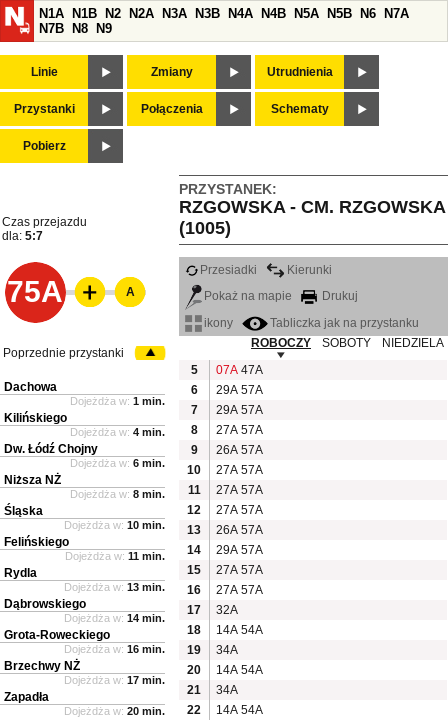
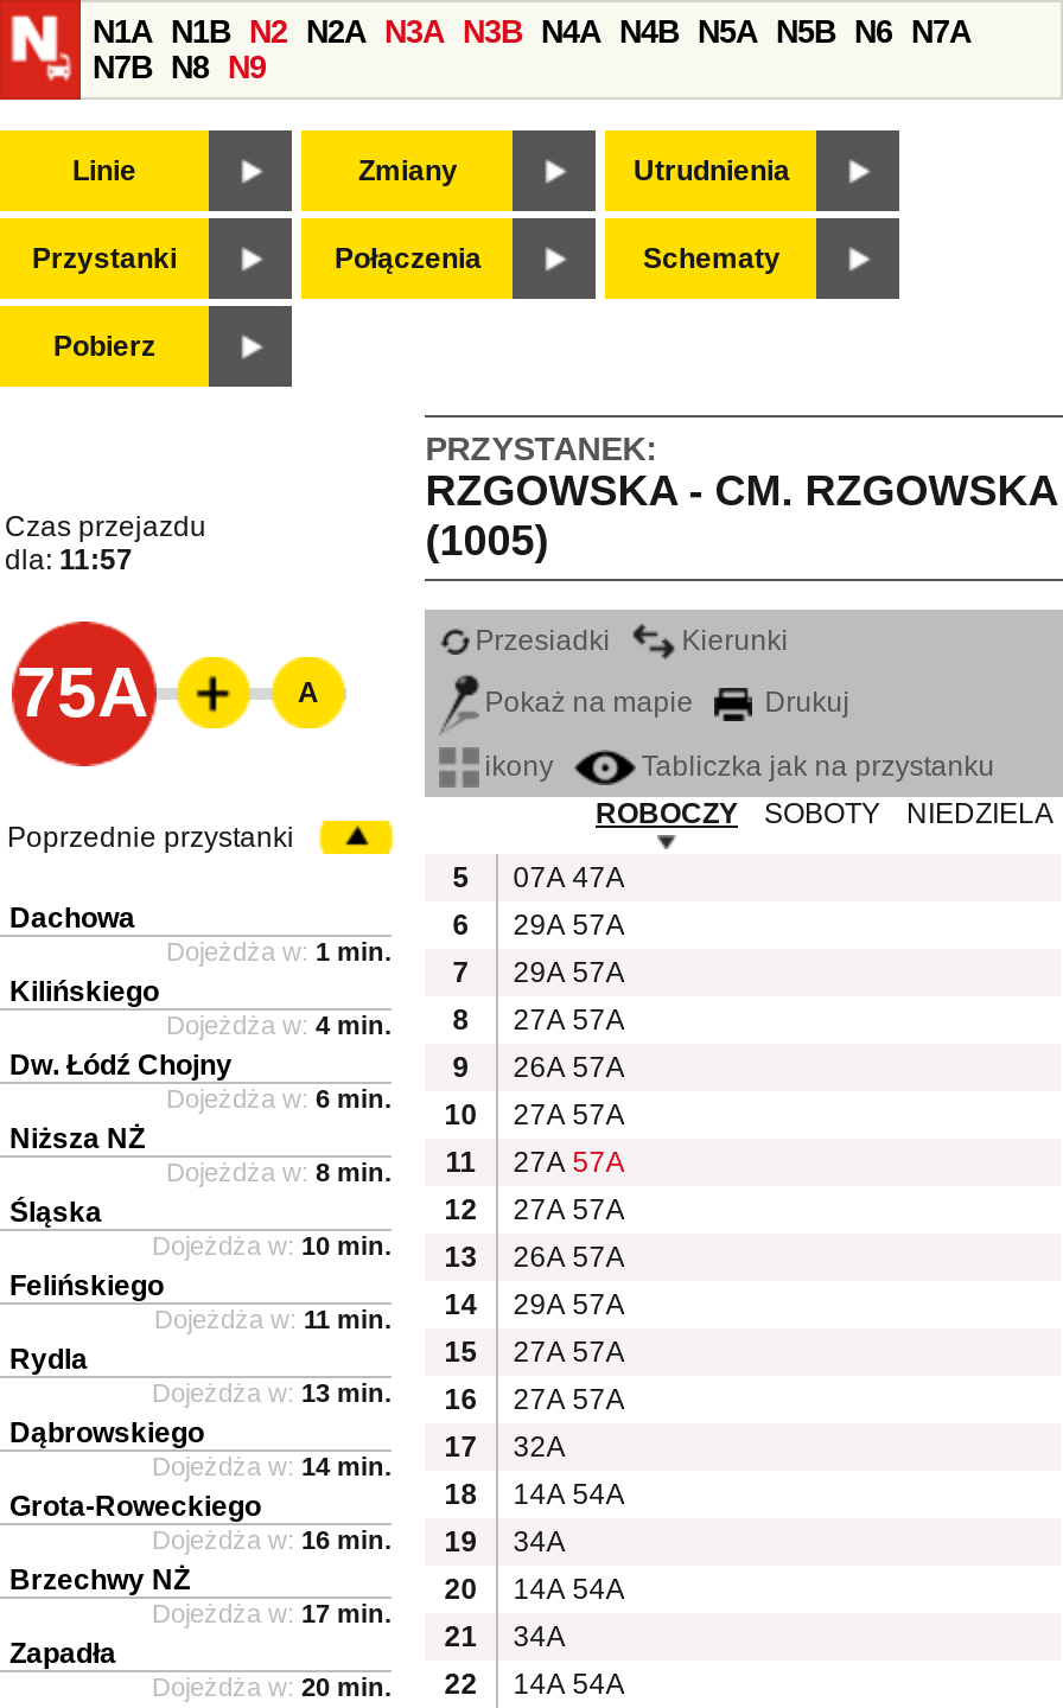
[2,229,43,243] dla: 5:7 -> [5,543,133,577] dla: 11:57

